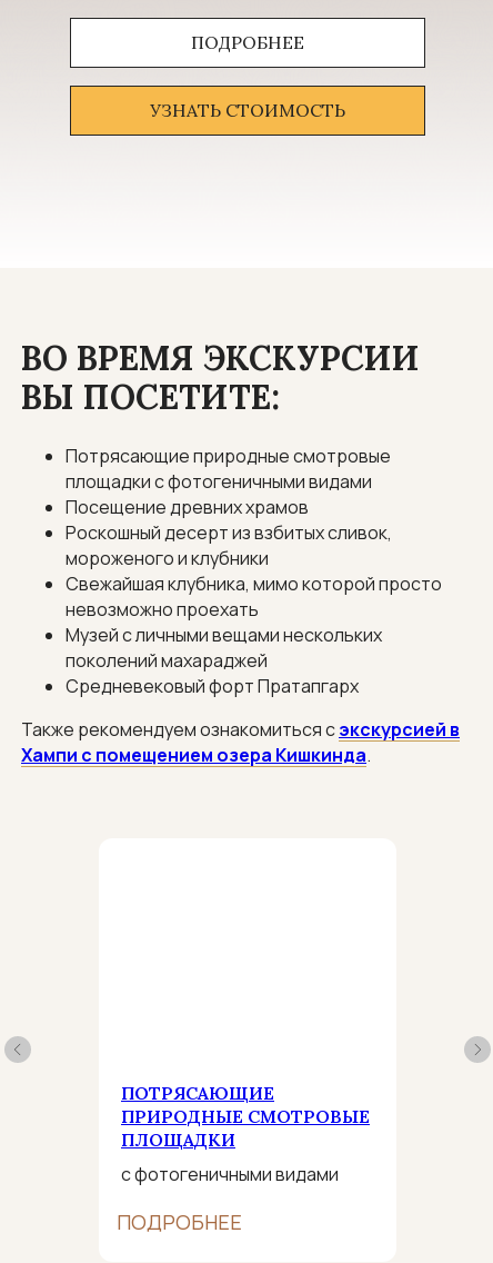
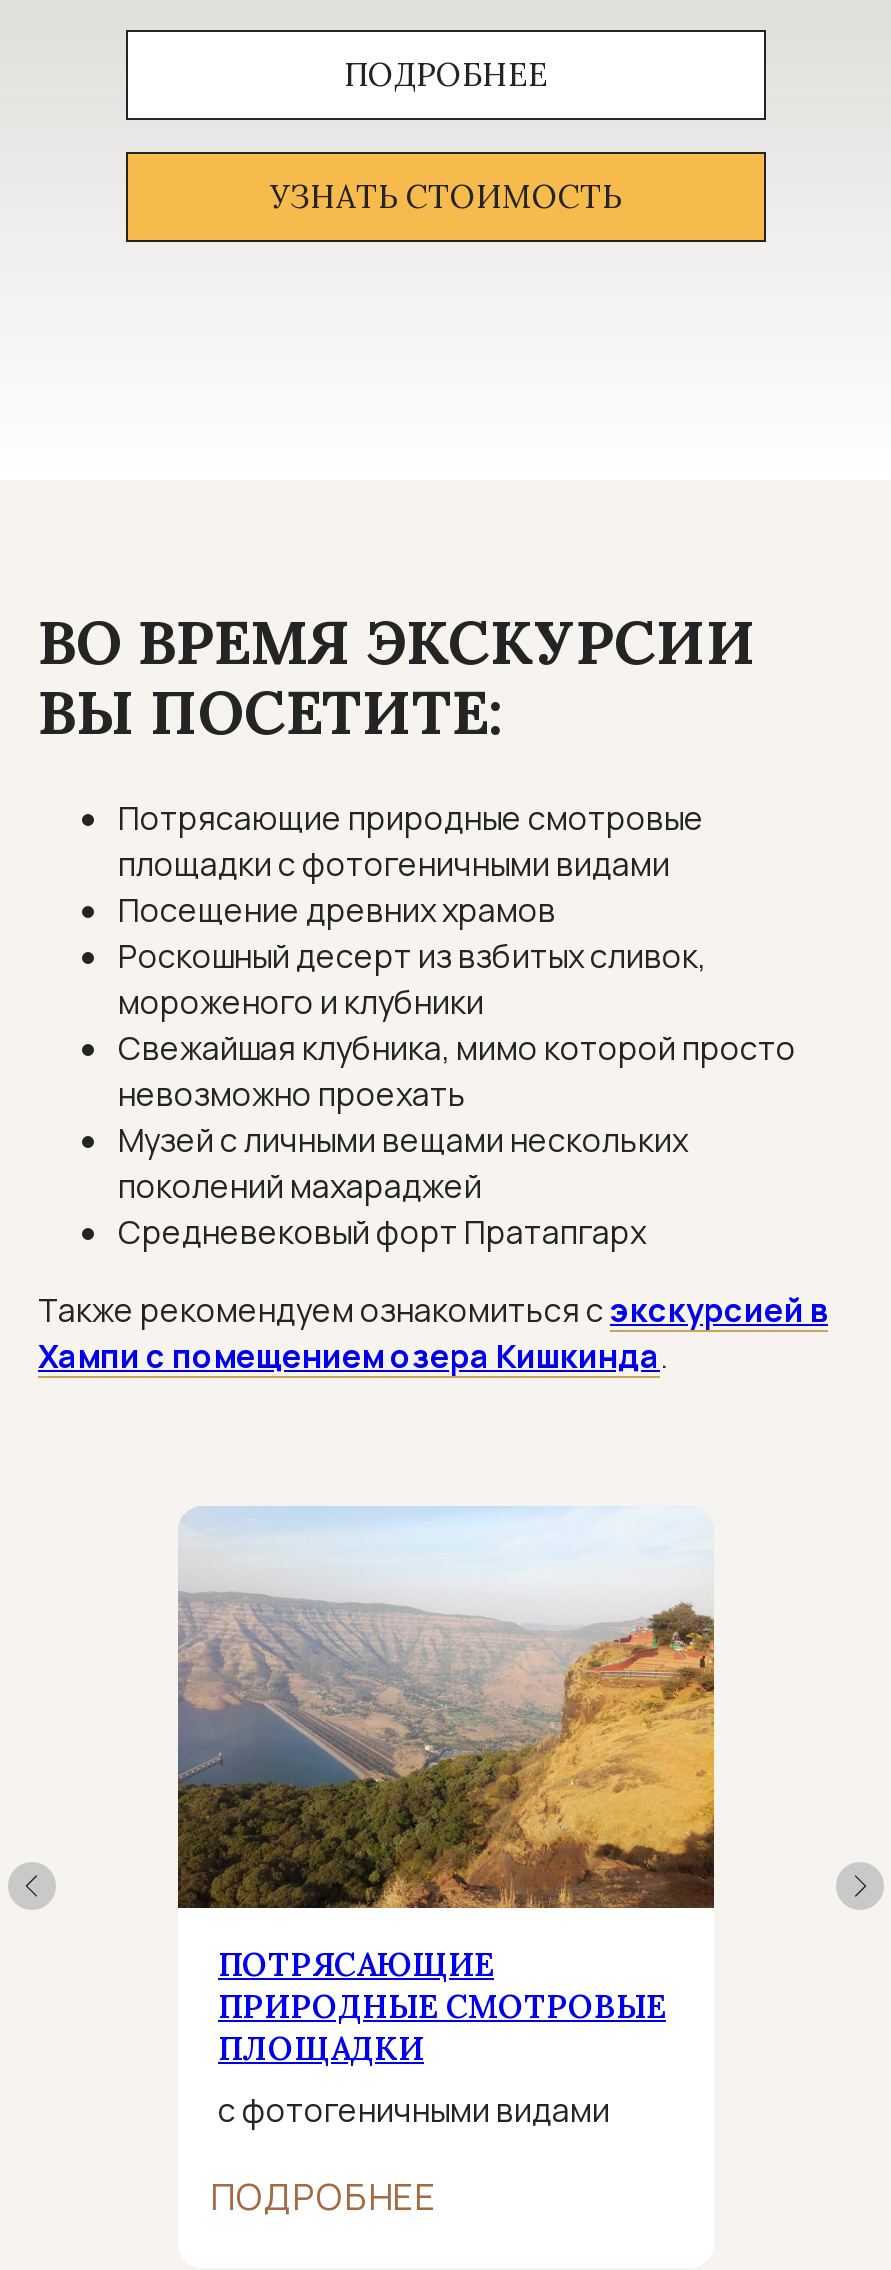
none -> [176,1506,716,1910] [image]

